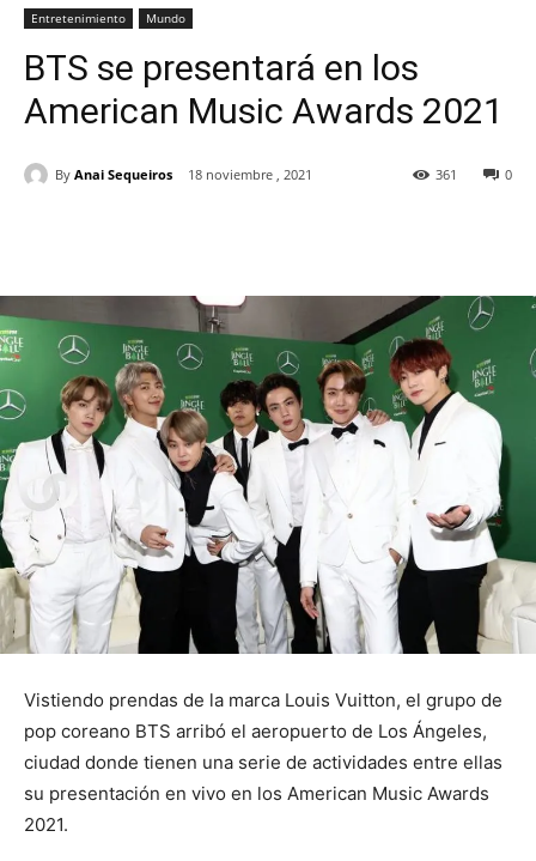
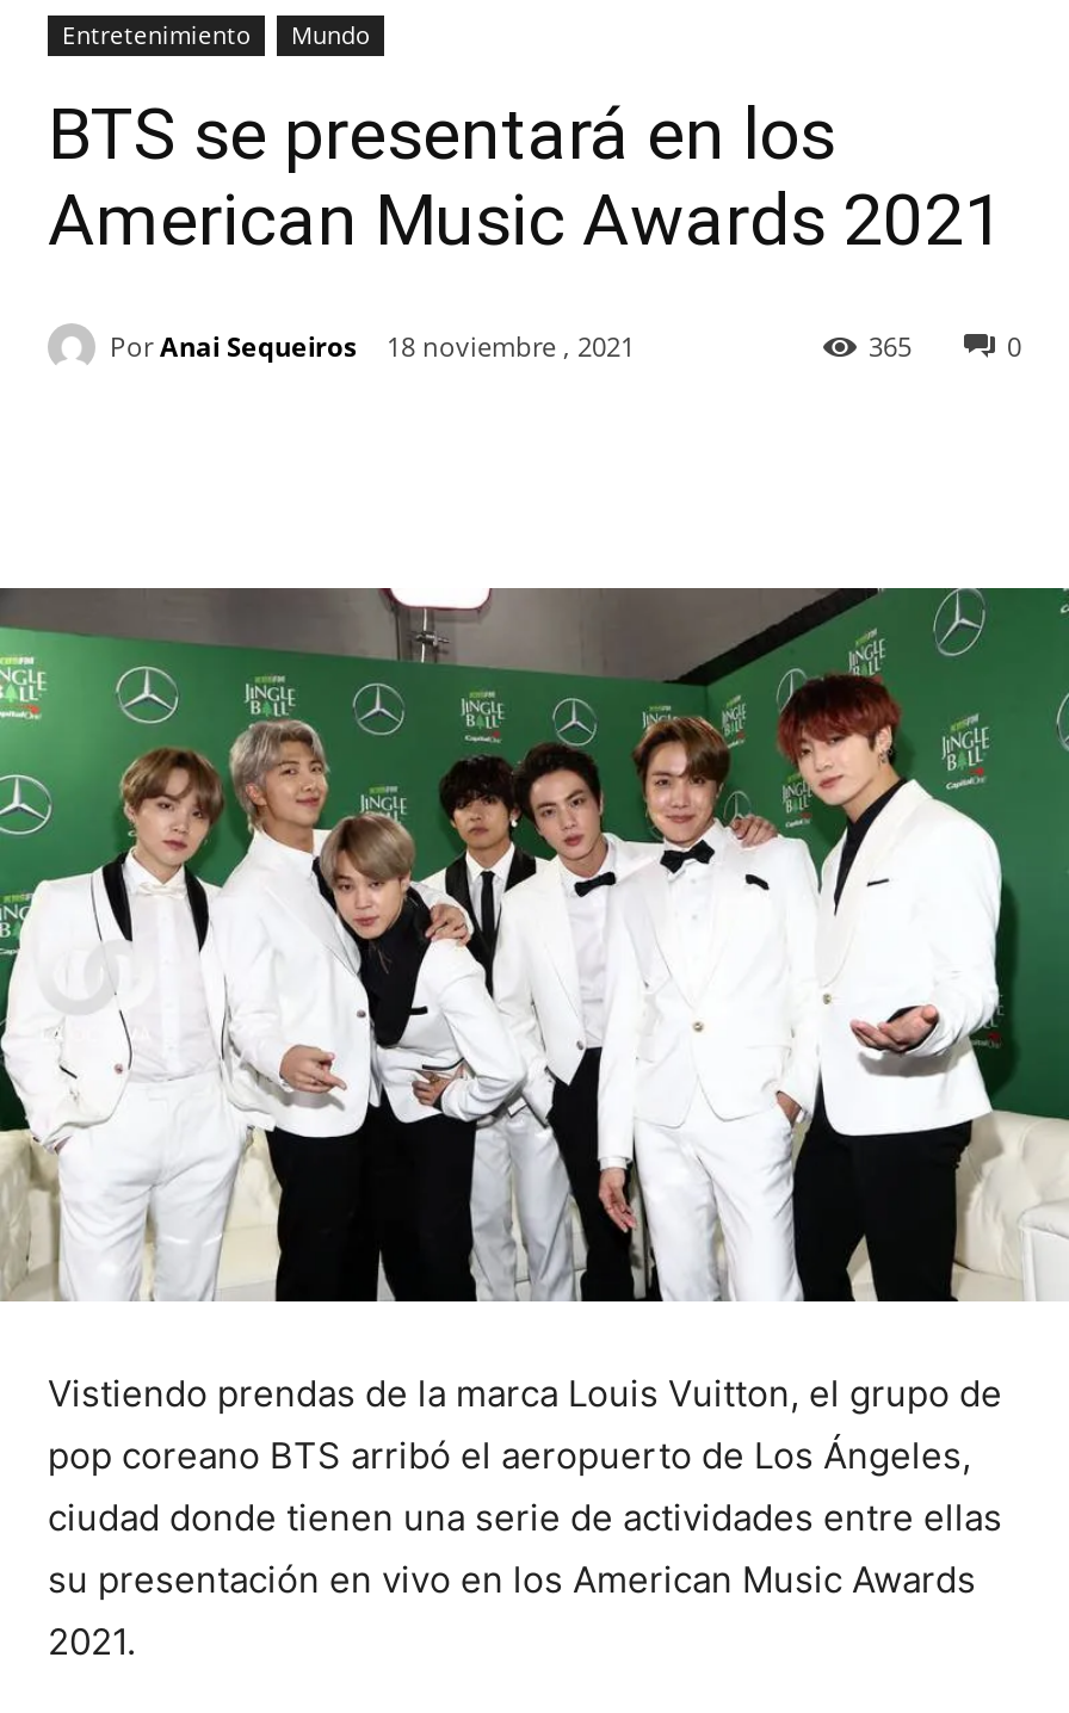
[55,165,172,183] By Anai Sequeiros -> [110,327,356,363] Por Anai Sequeiros
[435,165,457,183] 361 -> [869,328,912,364] 365

